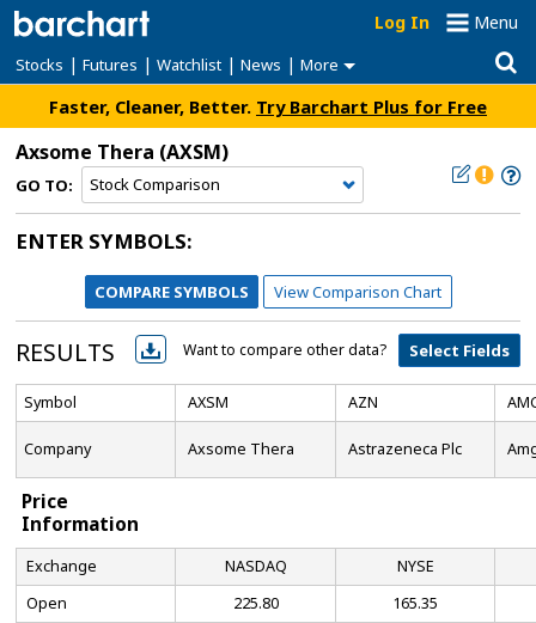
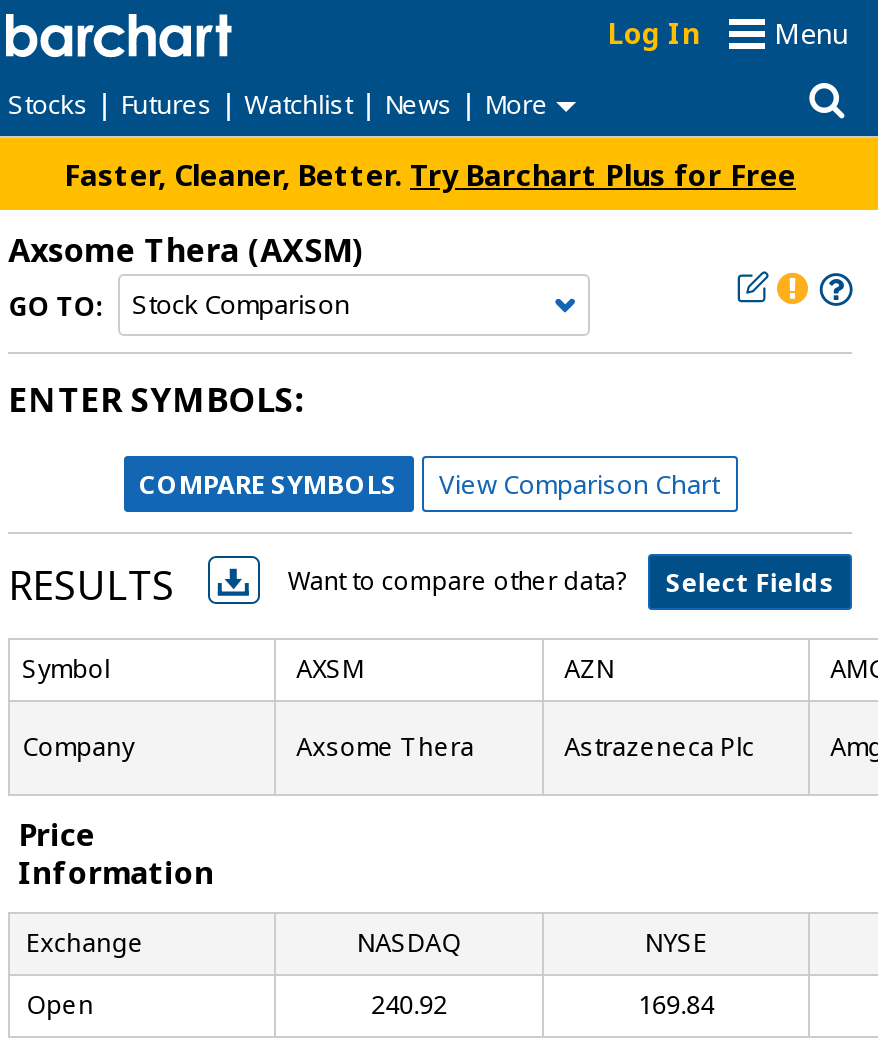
[233,593,278,613] 225.80 -> [371,988,447,1022] 240.92
[393,593,438,613] 165.35 -> [638,988,714,1022] 169.84

